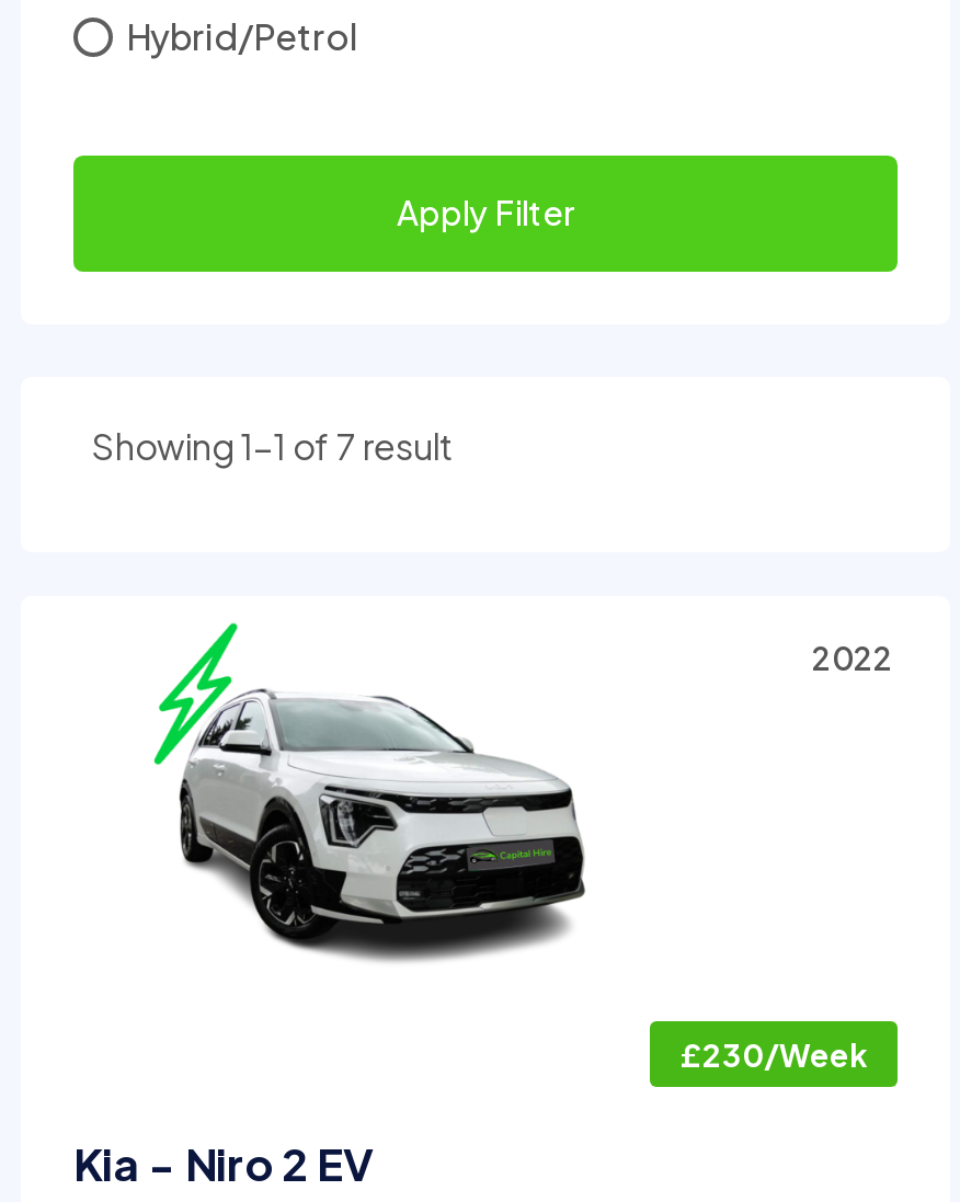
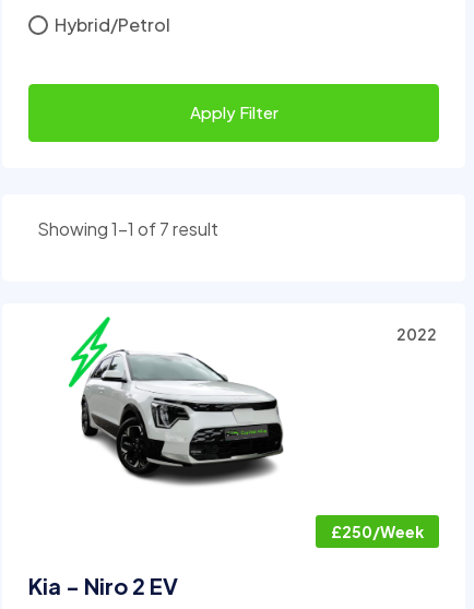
[681,1034,867,1073] £230/Week -> [331,521,424,541] £250/Week

